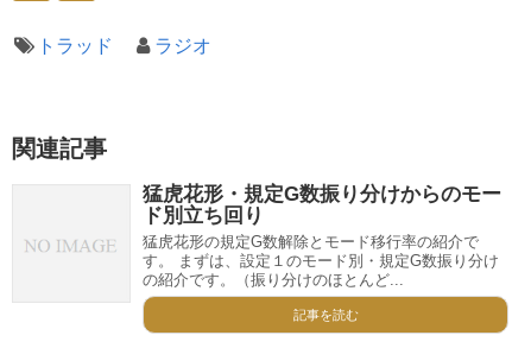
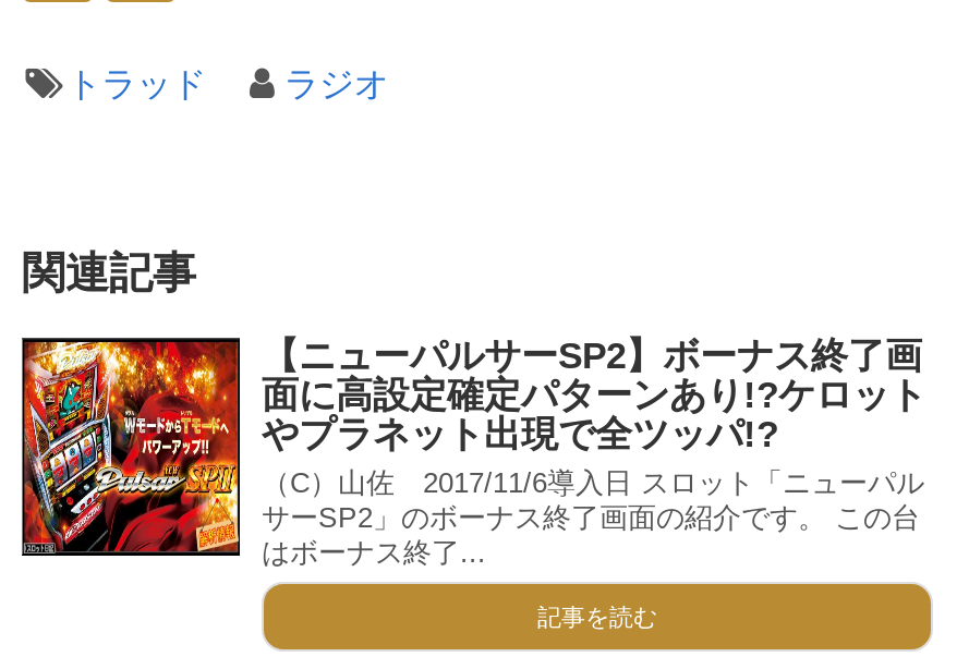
none -> [20,336,231,558] [image]
[143,183,501,289] 猛虎花形・規定G数振り分けからのモー | ド別立ち回り | 猛虎花形の規定G数解除とモード移行率の紹介で | す。 まずは、設定１のモード別・規定G数振り分け | の紹介です。（振り分けのほとんど... -> [262,336,926,569] 【ニューパルサーSP2】ボーナス終了画 | 面に高設定確定パターンあり!?ケロット | やプラネット出現で全ツッパ!? | （C）山佐 2017/11/6導入日 スロット「ニューパル | サーSP2」のボーナス終了画面の紹介です。 この台 | はボーナス終了...

